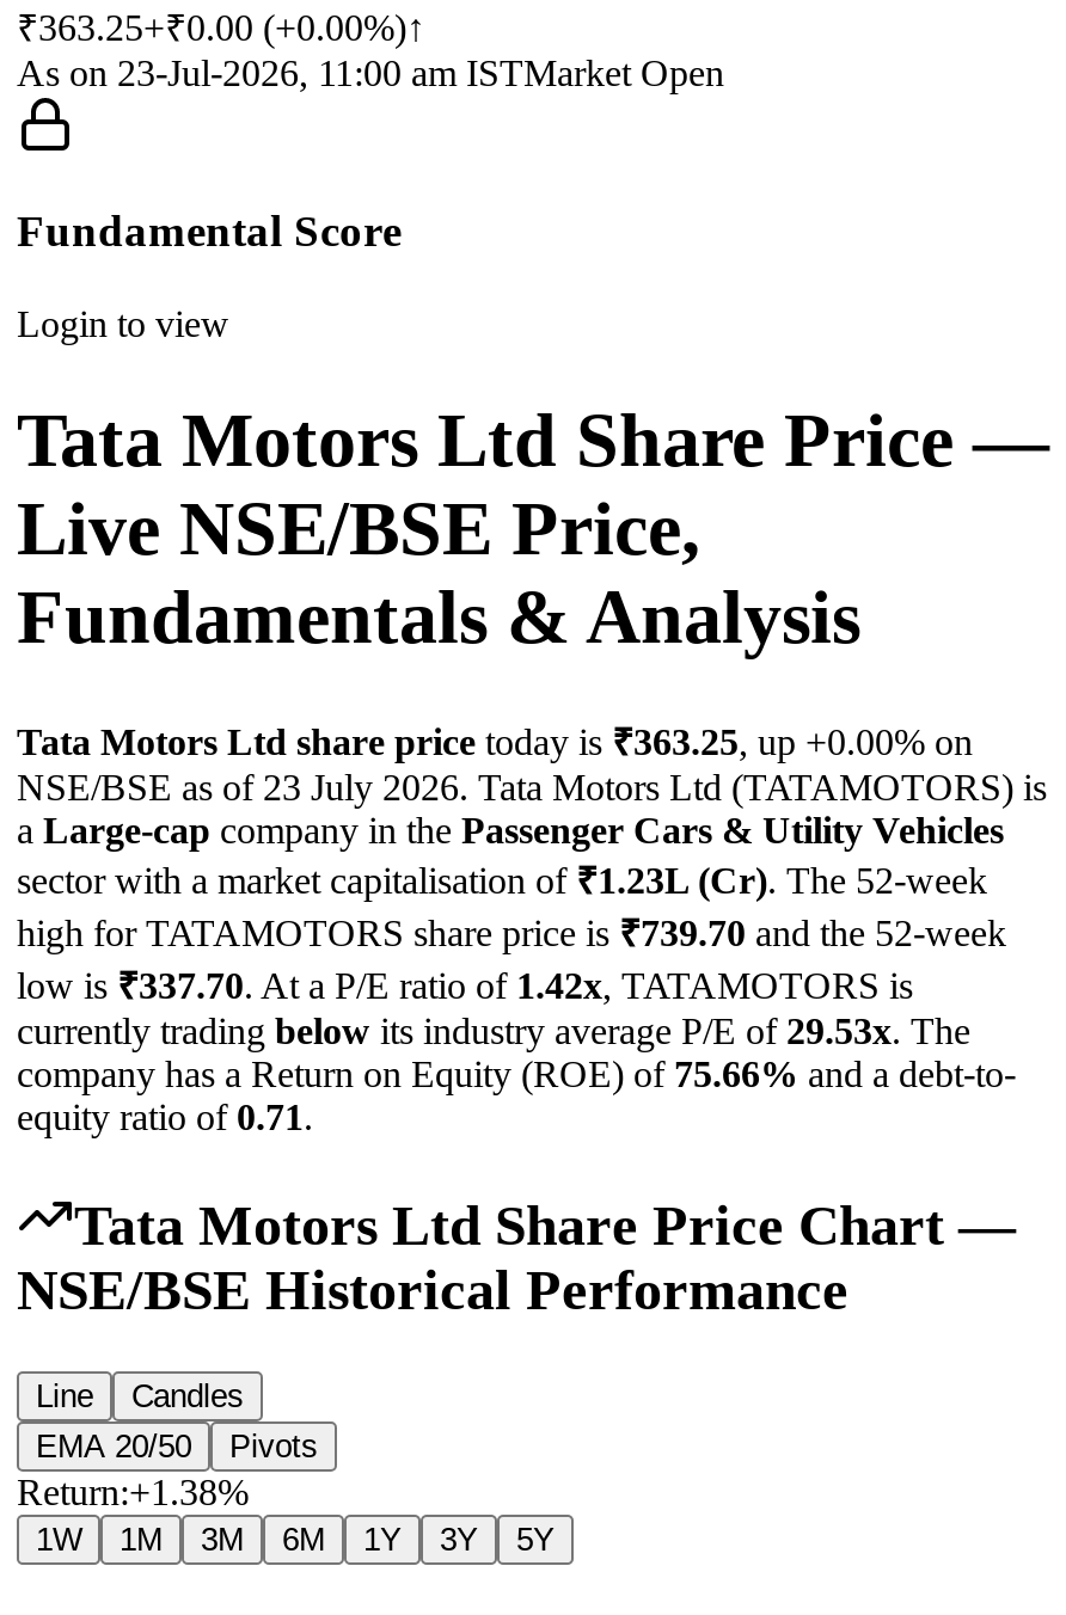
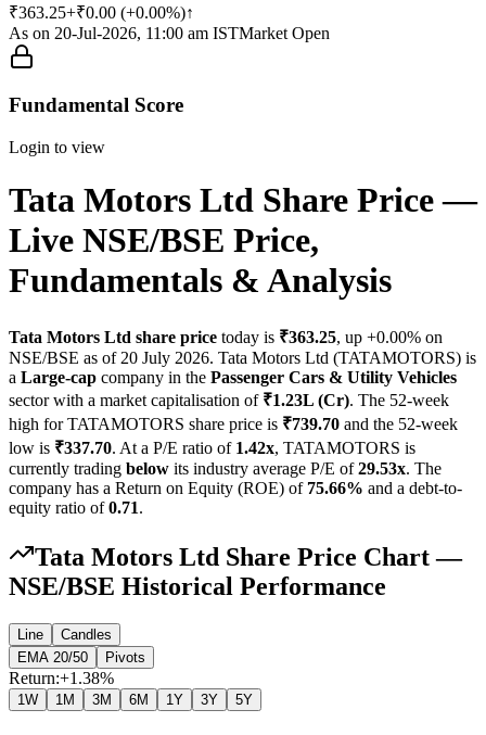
[17,51,724,92] As on 23-Jul-2026, 11:00 am ISTMarket Open -> [9,23,330,42] As on 20-Jul-2026, 11:00 am ISTMarket Open
[17,766,1047,807] NSE/BSE as of 23 July 2026. Tata Motors Ltd (TATAMOTORS) is -> [9,348,476,367] NSE/BSE as of 20 July 2026. Tata Motors Ltd (TATAMOTORS) is

